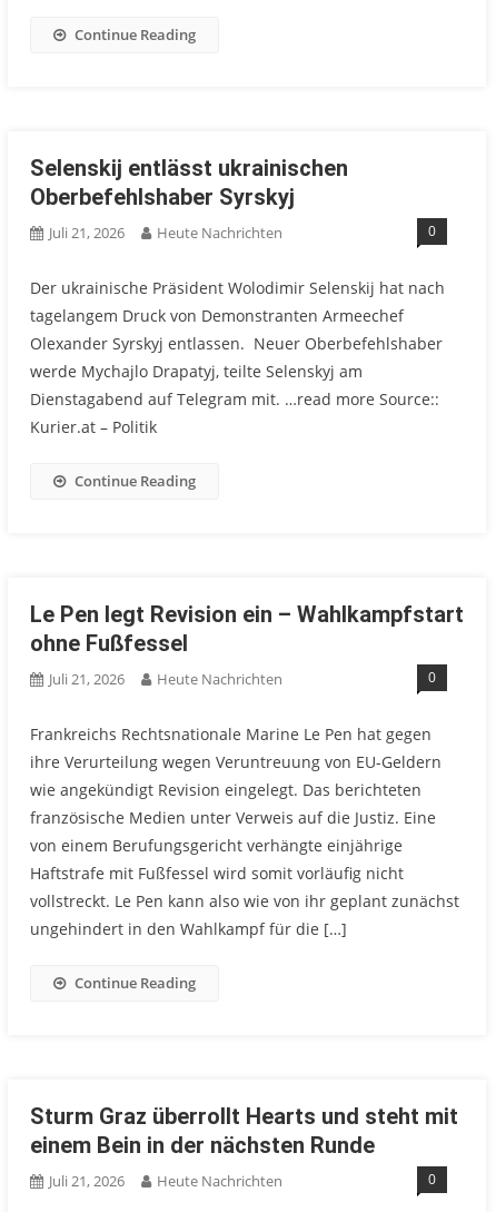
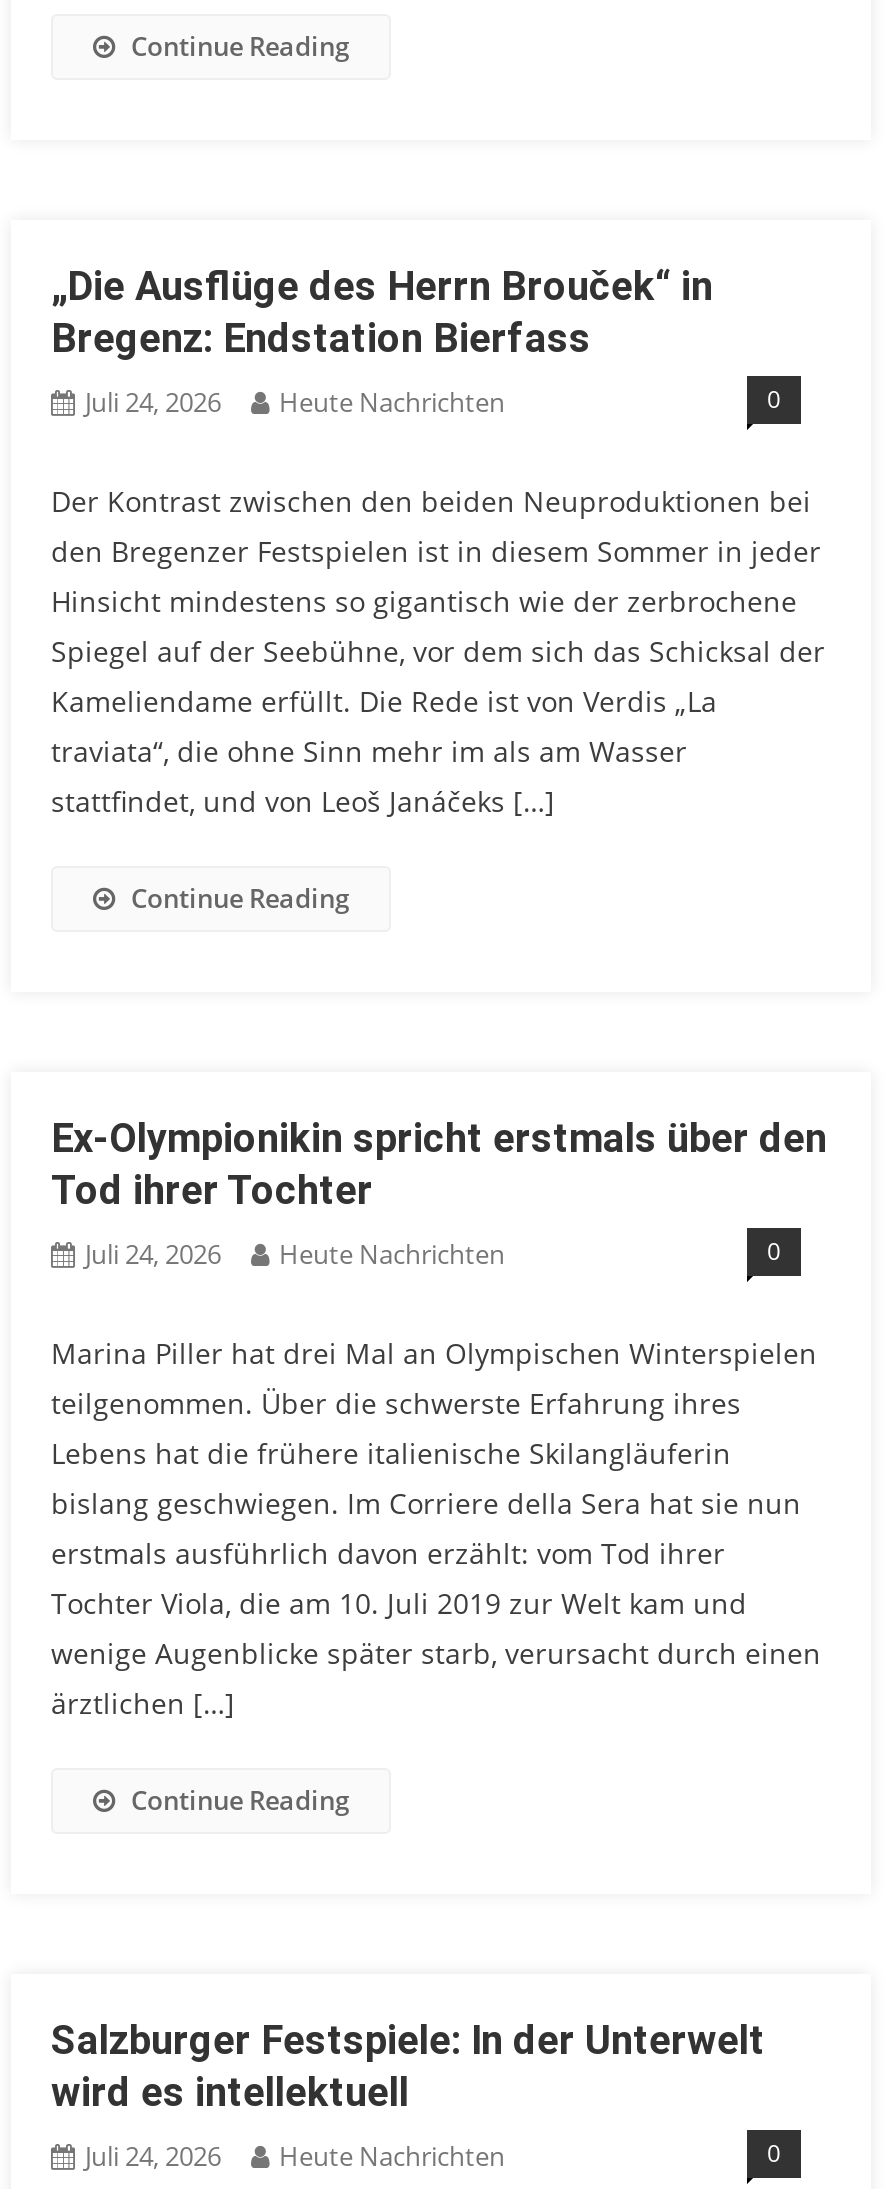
[30,155,348,210] Selenskij entlässt ukrainischen | Oberbefehlshaber Syrskyj -> [51,262,713,362] „Die Ausflüge des Herrn Brouček“ in | Bregenz: Endstation Bierfass
[49,223,282,243] Juli 21, 2026 Heute Nachrichten -> [85,384,505,420] Juli 24, 2026 Heute Nachrichten
[30,277,445,437] Der ukrainische Präsident Wolodimir Selenskij hat nach | tagelangem Druck von Demonstranten Armeechef | Olexander Syrskyj entlassen. Neuer Oberbefehlshaber | werde Mychajlo Drapatyj, teilte Selenskyj am | Dienstagabend auf Telegram mit. …read more Source:: | Kurier.at – Politik -> [51,482,825,820] Der Kontrast zwischen den beiden Neuproduktionen bei | den Bregenzer Festspielen ist in diesem Sommer in jeder | Hinsicht mindestens so gigantisch wie der zerbrochene | Spiegel auf der Seebühne, vor dem sich das Schicksal der | Kameliendame erfüllt. Die Rede ist von Verdis „La | traviata“, die ohne Sinn mehr im als am Wasser | stattfindet, und von Leoš Janáčeks […]
[30,601,464,657] Le Pen legt Revision ein – Wahlkampfstart | ohne Fußfessel -> [51,1114,827,1214] Ex-Olympionikin spricht erstmals über den | Tod ihrer Tochter
[49,669,282,689] Juli 21, 2026 Heute Nachrichten -> [85,1236,505,1272] Juli 24, 2026 Heute Nachrichten
[30,723,459,939] Frankreichs Rechtsnationale Marine Le Pen hat gegen | ihre Verurteilung wegen Veruntreuung von EU-Geldern | wie angekündigt Revision eingelegt. Das berichteten | französische Medien unter Verweis auf die Justiz. Eine | von einem Berufungsgericht verhängte einjährige | Haftstrafe mit Fußfessel wird somit vorläufig nicht | vollstreckt. Le Pen kann also wie von ihr geplant zunächst | ungehindert in den Wahlkampf für die […] -> [51,1334,821,1722] Marina Piller hat drei Mal an Olympischen Winterspielen | teilgenommen. Über die schwerste Erfahrung ihres | Lebens hat die frühere italienische Skilangläuferin | bislang geschwiegen. Im Corriere della Sera hat sie nun | erstmals ausführlich davon erzählt: vom Tod ihrer | Tochter Viola, die am 10. Juli 2019 zur Welt kam und | wenige Augenblicke später starb, verursacht durch einen | ärztlichen […]
[30,1103,458,1159] Sturm Graz überrollt Hearts und steht mit | einem Bein in der nächsten Runde -> [51,2016,765,2116] Salzburger Festspiele: In der Unterwelt | wird es intellektuell
[49,1171,282,1191] Juli 21, 2026 Heute Nachrichten -> [85,2138,505,2174] Juli 24, 2026 Heute Nachrichten

